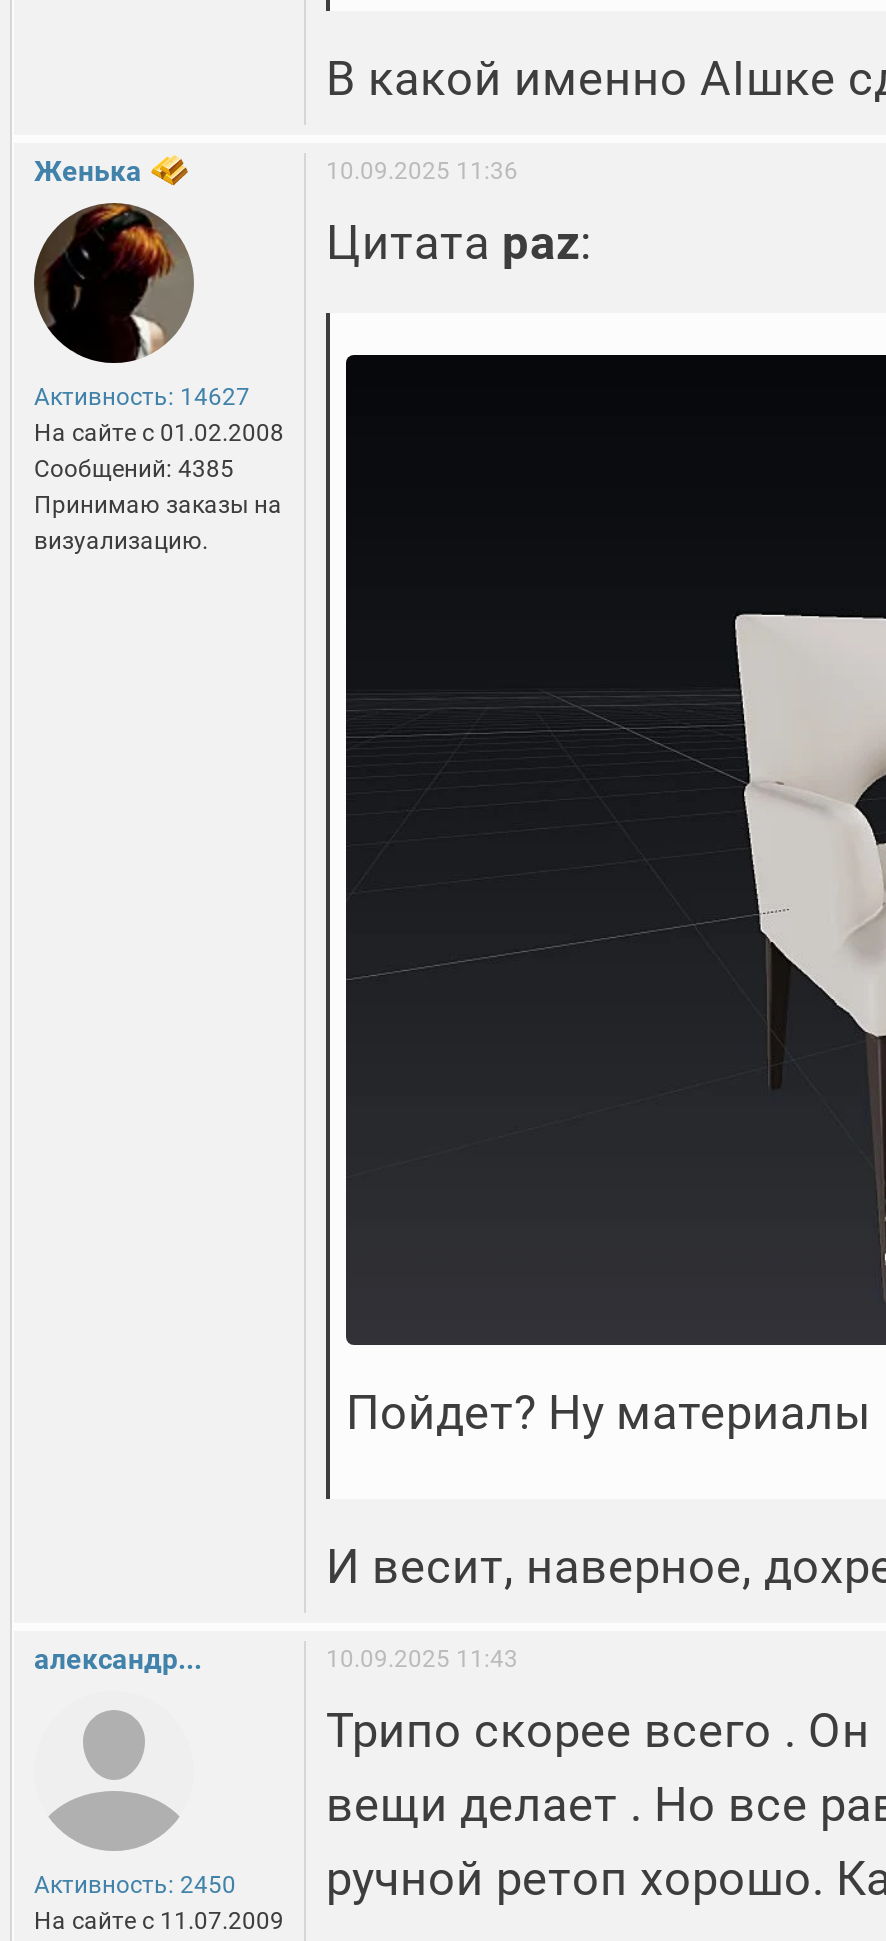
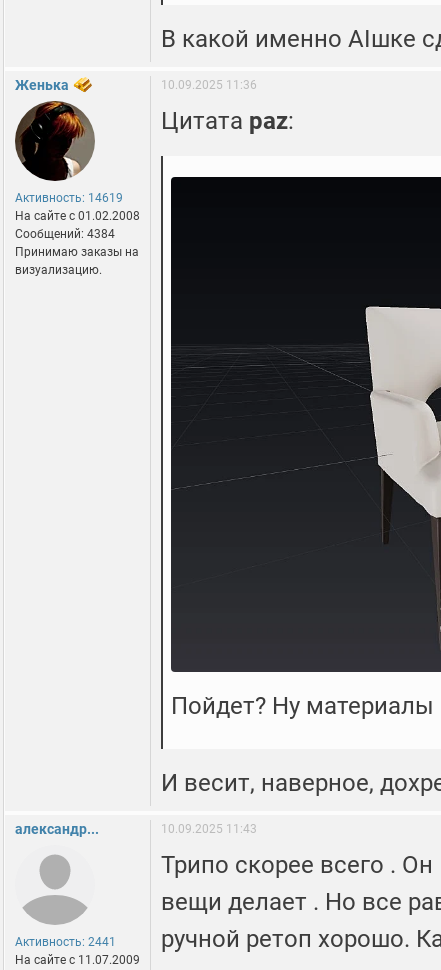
[34,384,250,412] Активность: 14627 -> [15,191,123,205] Активность: 14619
[34,456,234,484] Сообщений: 4385 -> [15,227,115,241] Сообщений: 4384
[34,1872,236,1900] Активность: 2450 -> [15,935,116,949] Активность: 2441

